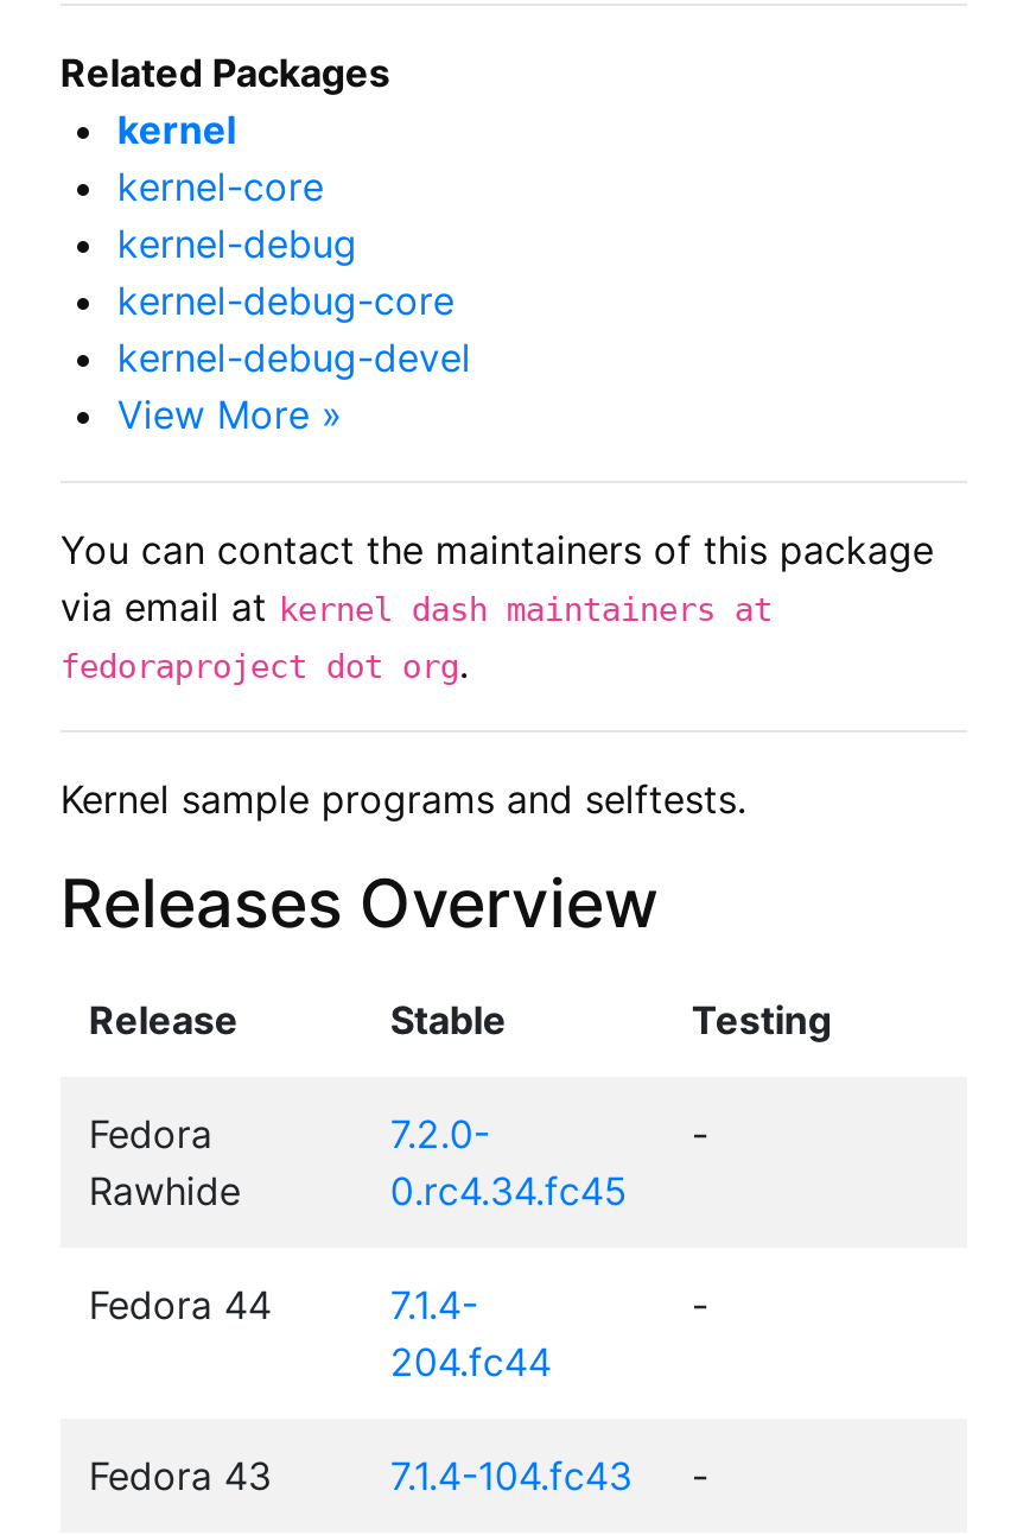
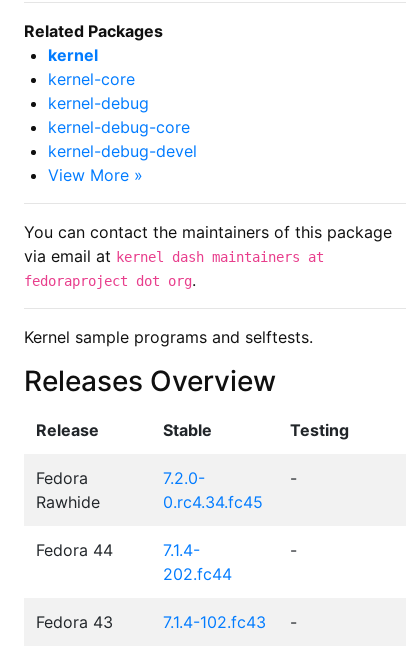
[390,1338,552,1385] 204.fc44 -> [163,564,232,584] 202.fc44
[390,1452,632,1499] 7.1.4-104.fc43 -> [163,612,266,632] 7.1.4-102.fc43

